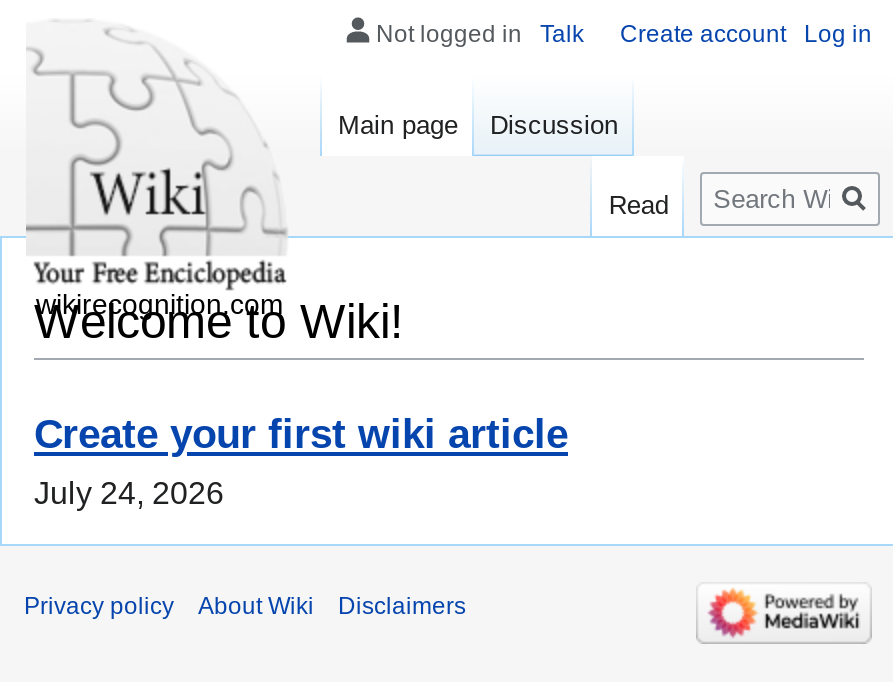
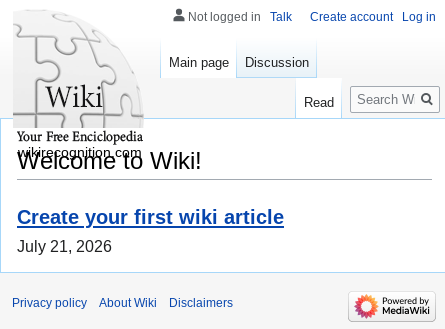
[34,477,224,511] July 24, 2026 -> [17,238,112,255] July 21, 2026

